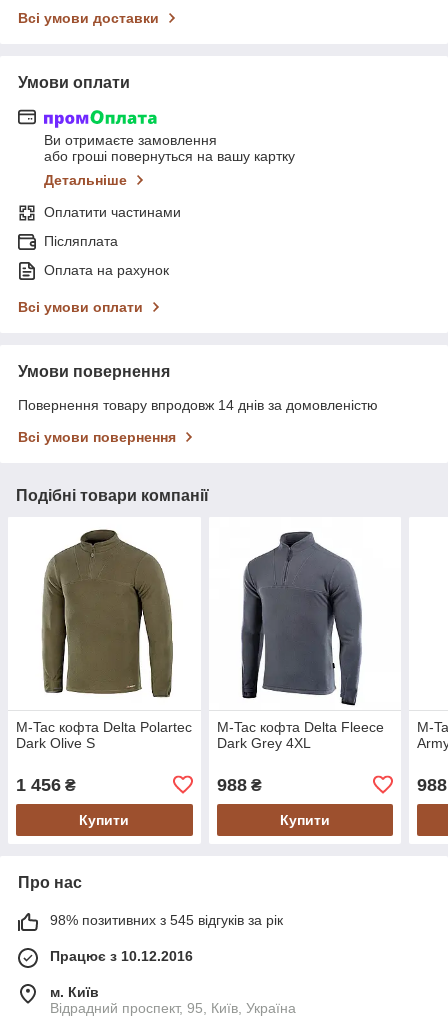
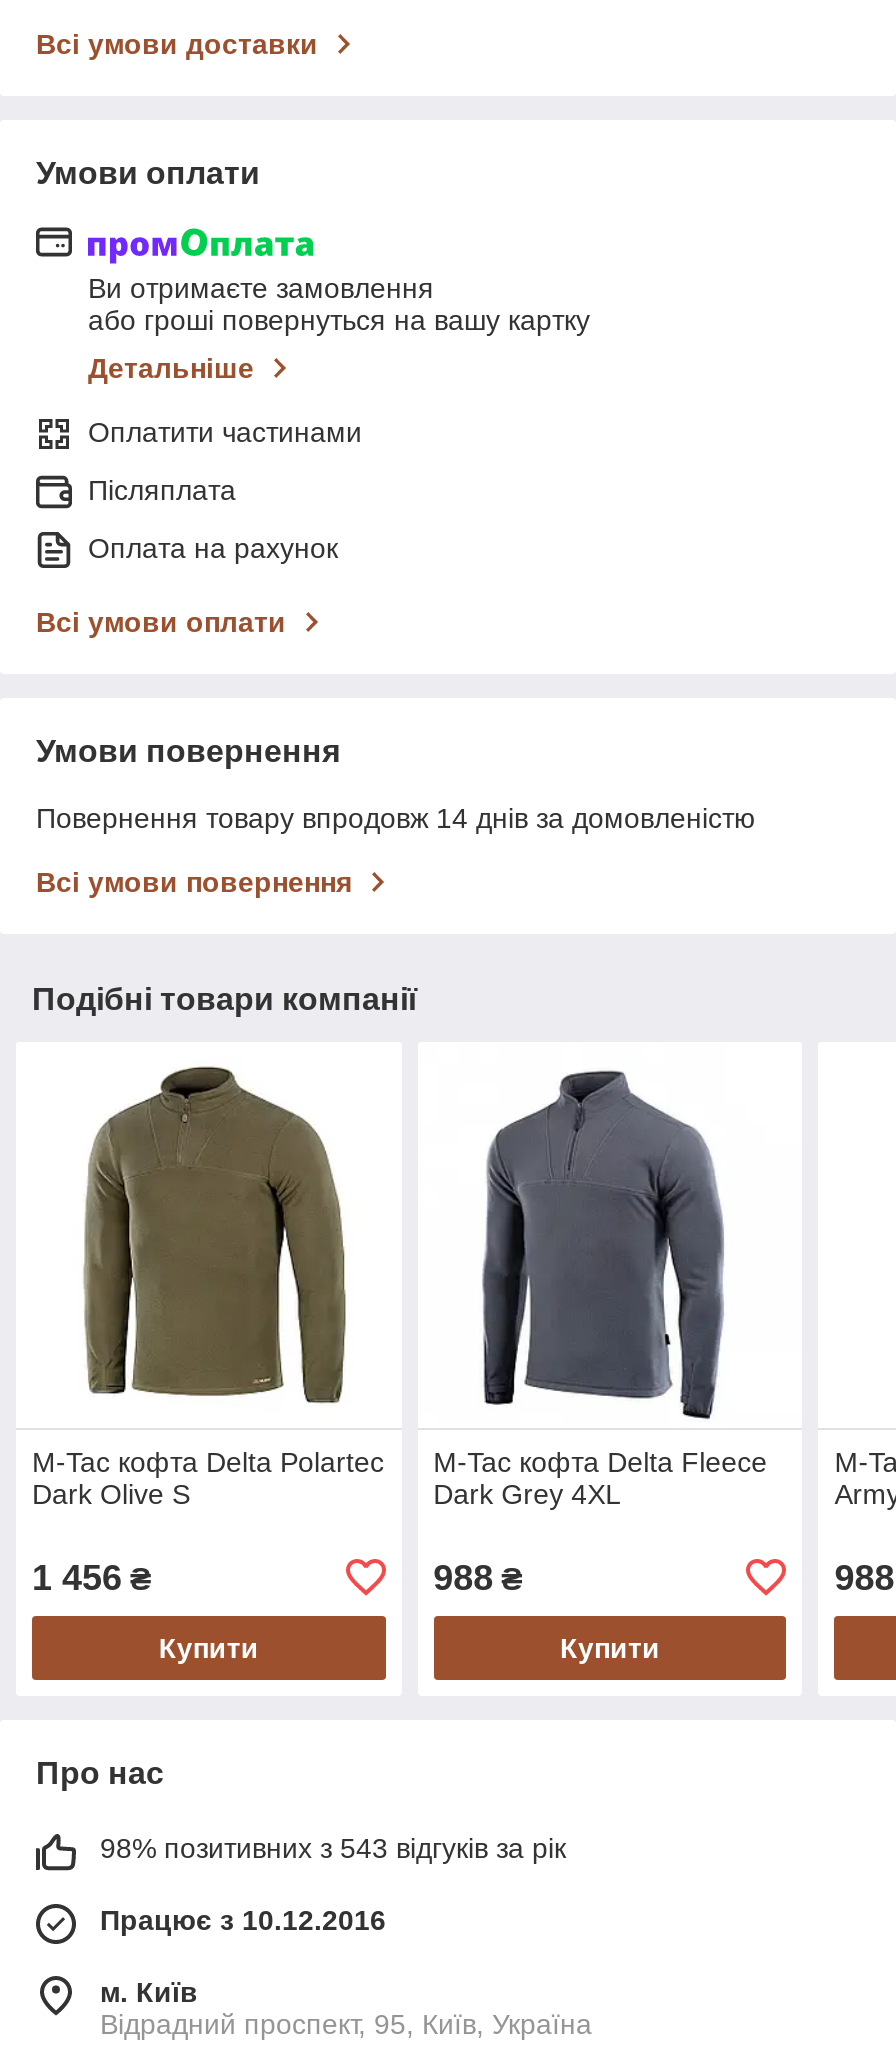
[50,912,283,928] 98% позитивних з 545 відгуків за рік -> [100,1832,566,1864] 98% позитивних з 543 відгуків за рік

